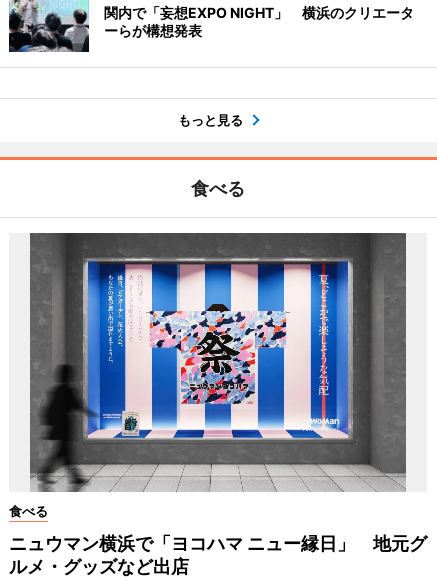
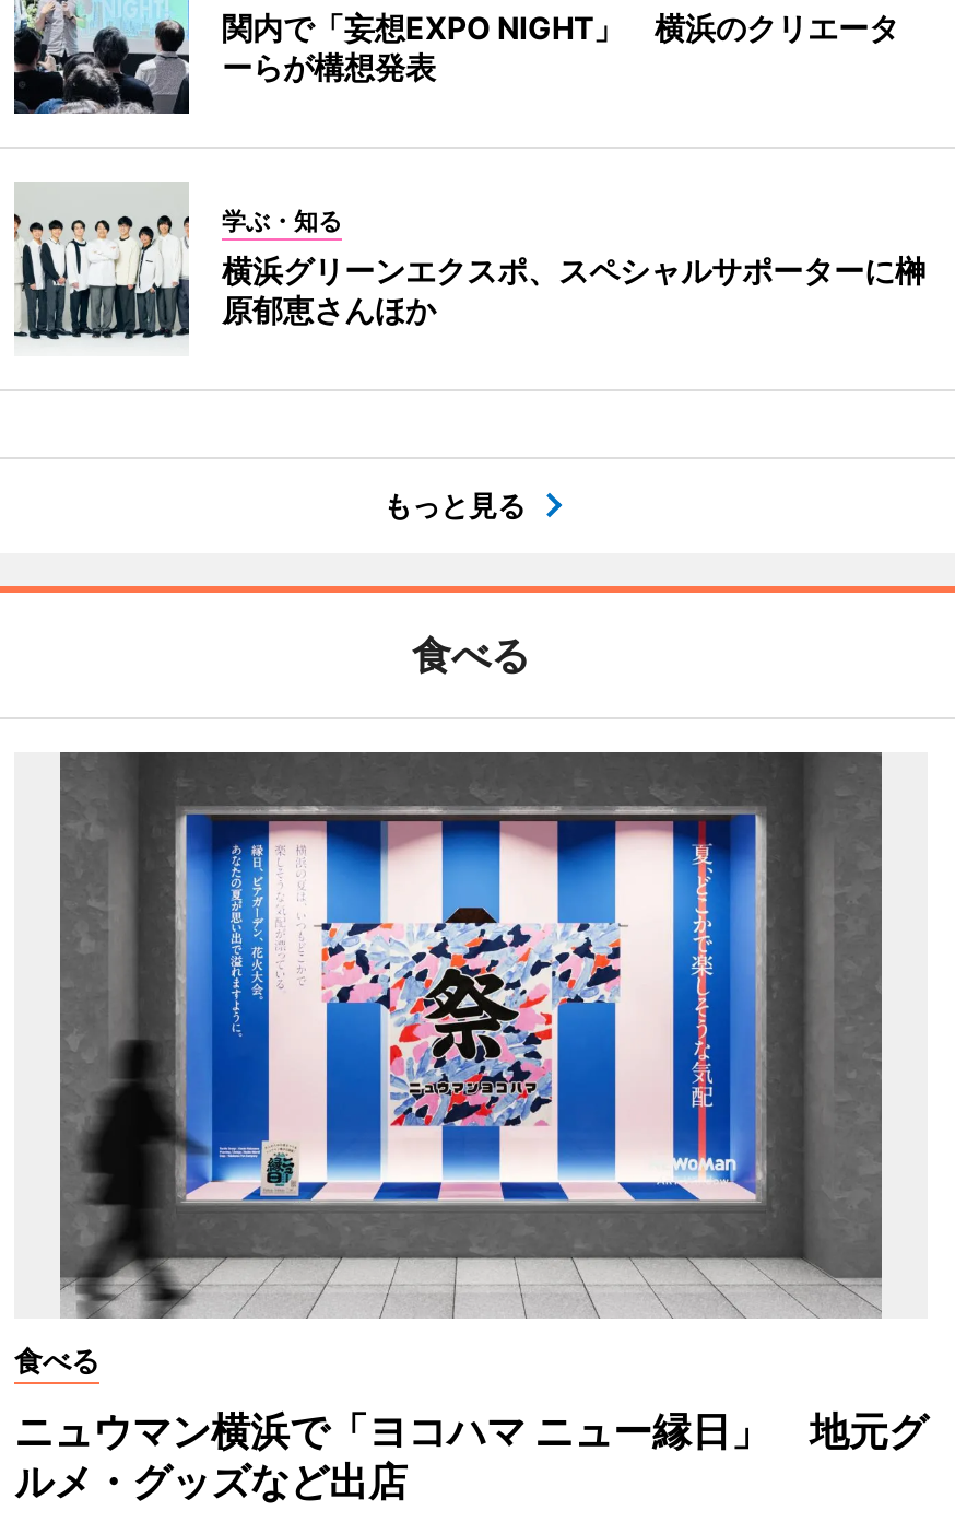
none -> [12,182,925,350] [image] | 学ぶ・知る | 横浜グリーンエクスポ、スペシャルサポーターに榊 | 原郁恵さんほか

